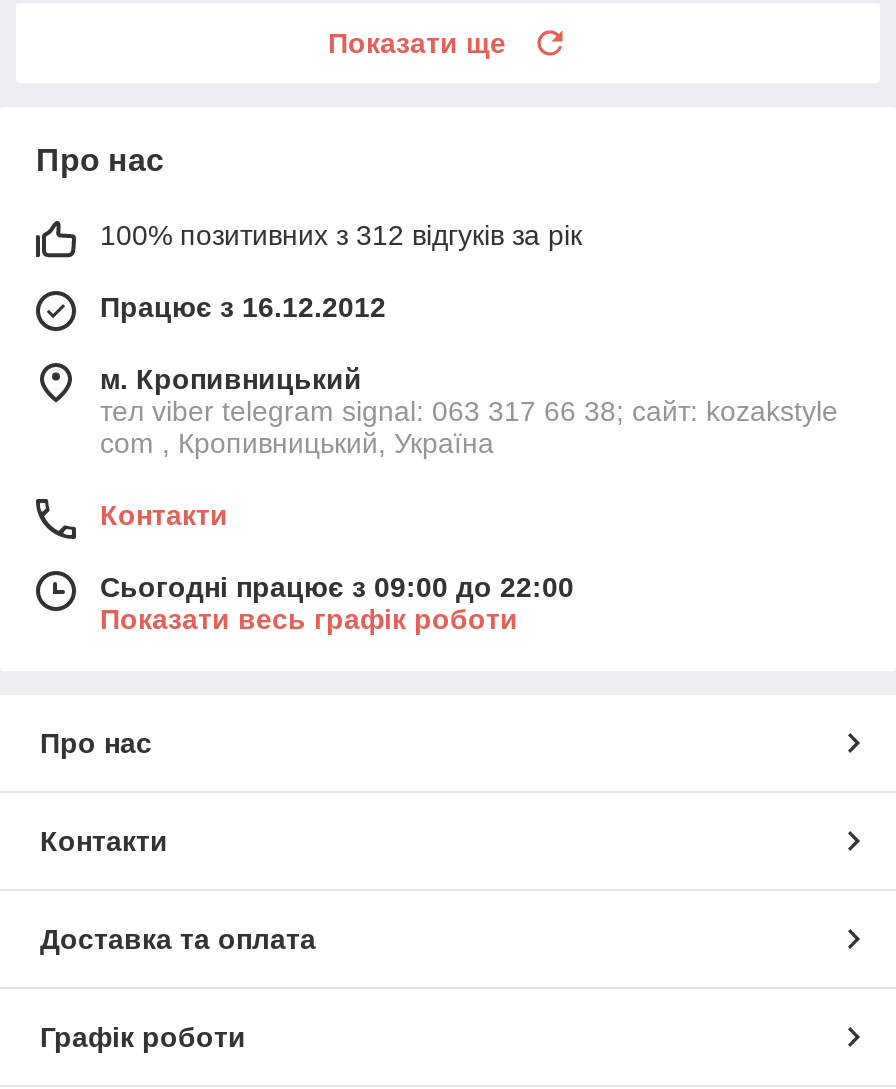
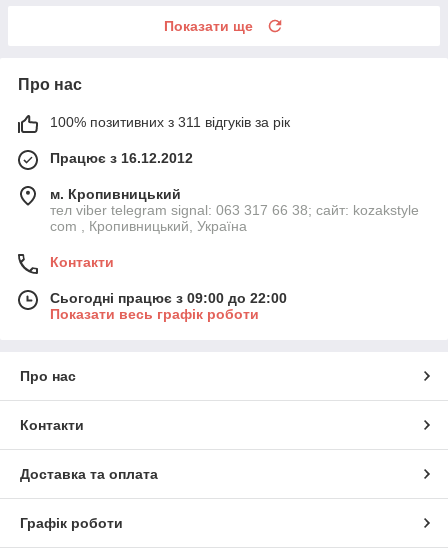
[100,219,582,251] 100% позитивних з 312 відгуків за рік -> [50,114,290,130] 100% позитивних з 311 відгуків за рік

